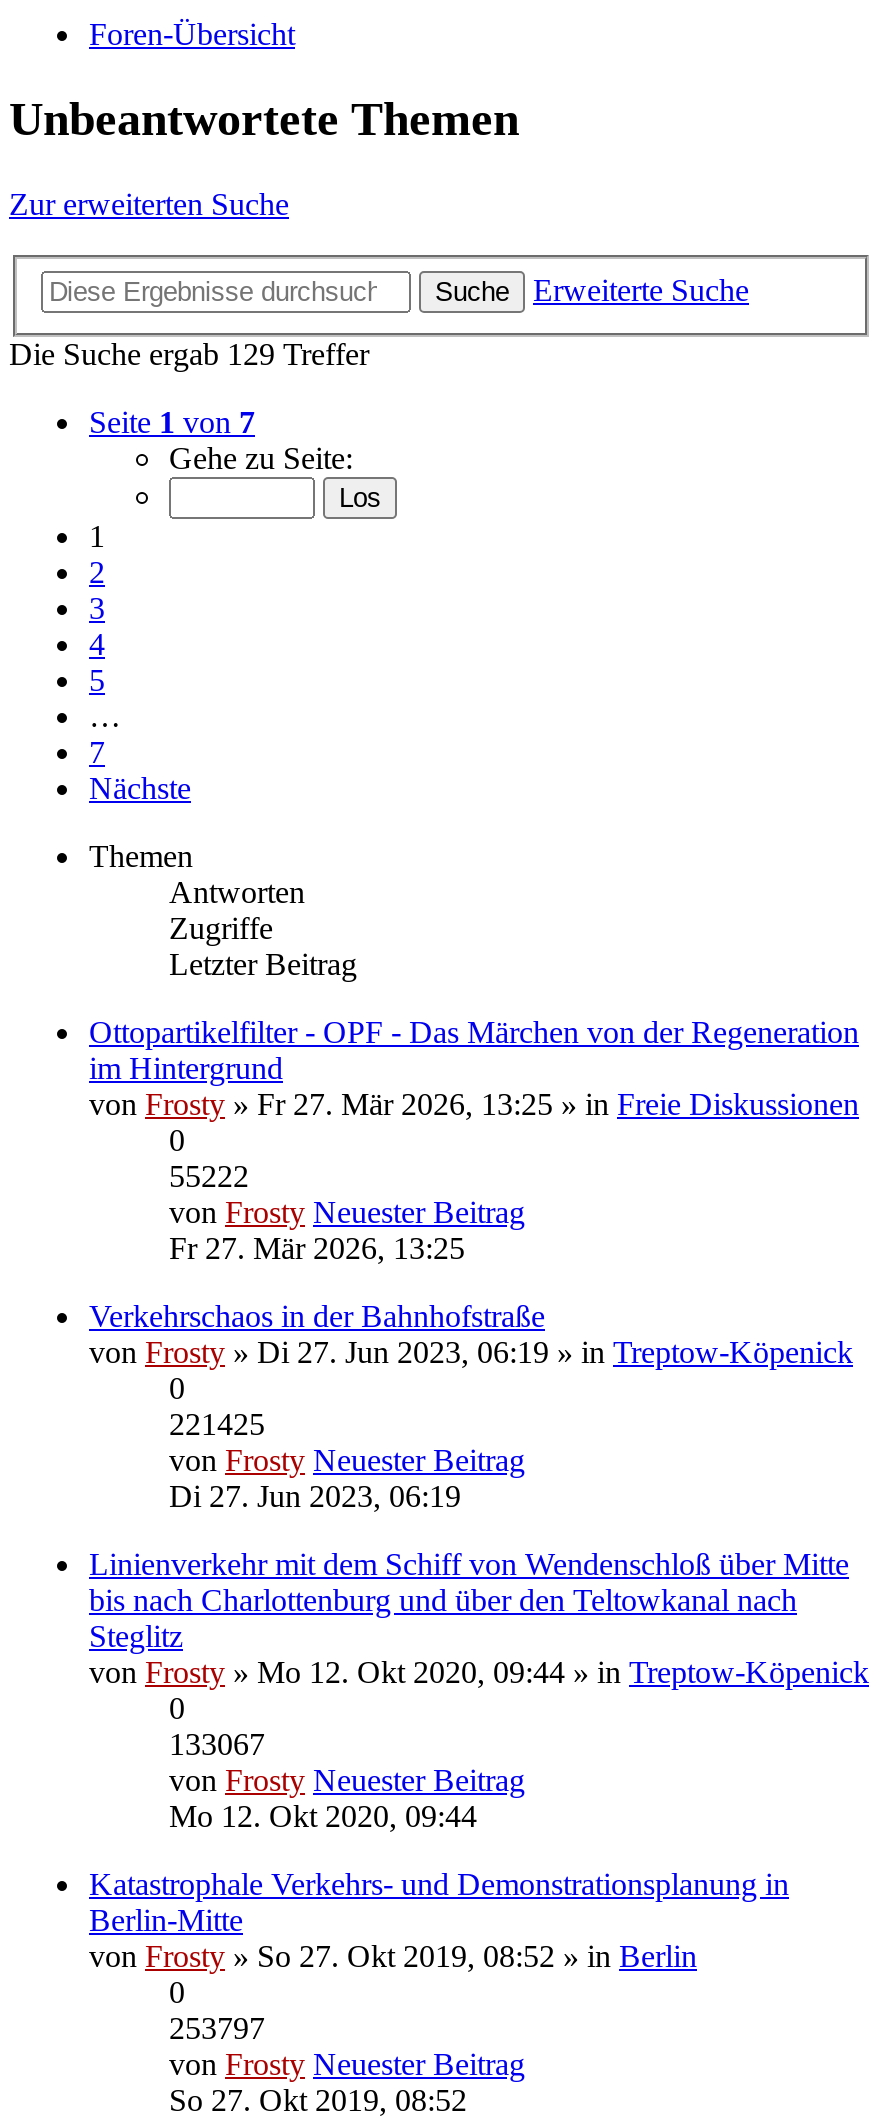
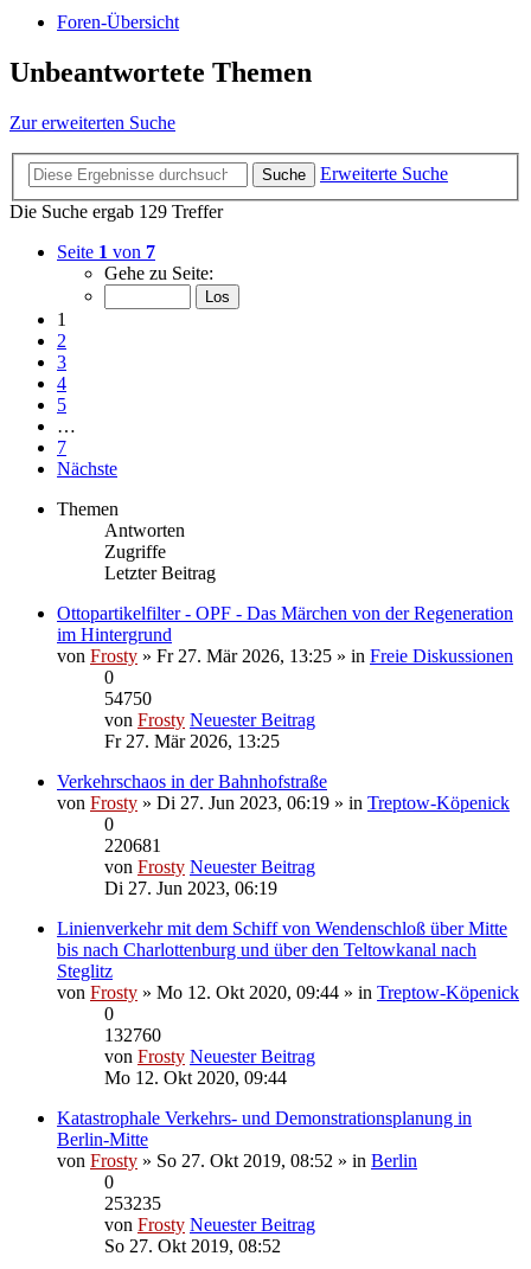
[169,1159,249,1193] 55222 -> [104,688,152,708] 54750
[169,1407,265,1441] 221425 -> [104,835,161,855] 220681
[169,1727,265,1761] 133067 -> [104,1025,161,1045] 132760
[169,2011,265,2045] 253797 -> [104,1193,161,1213] 253235

